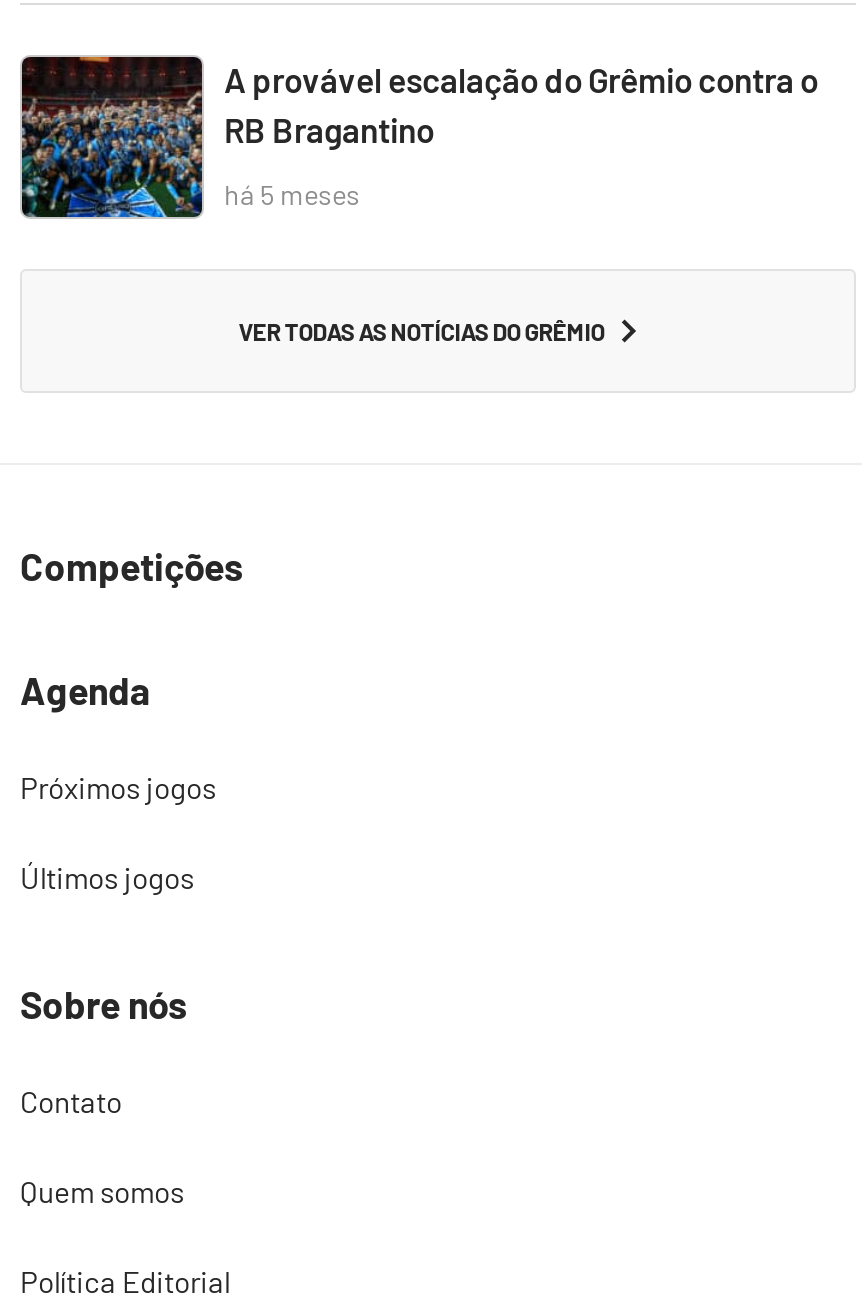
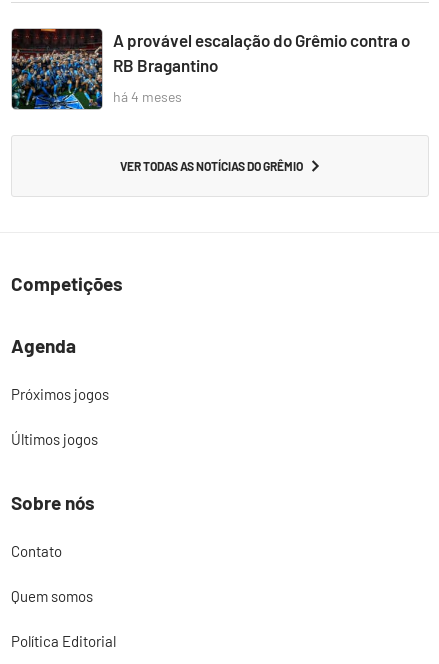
[224,177,360,211] há 5 meses -> [113,88,182,105] há 4 meses

